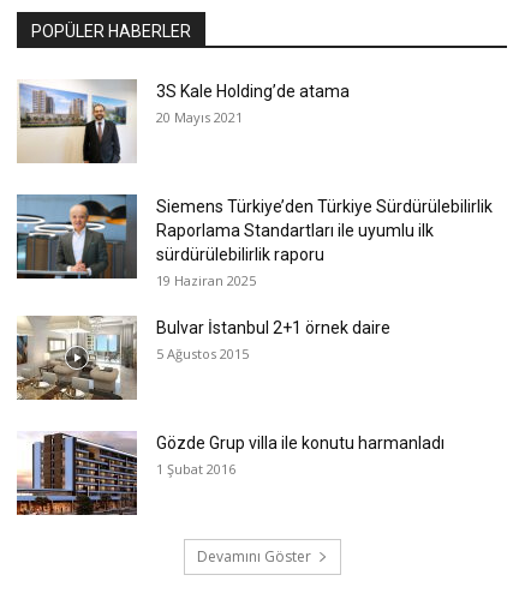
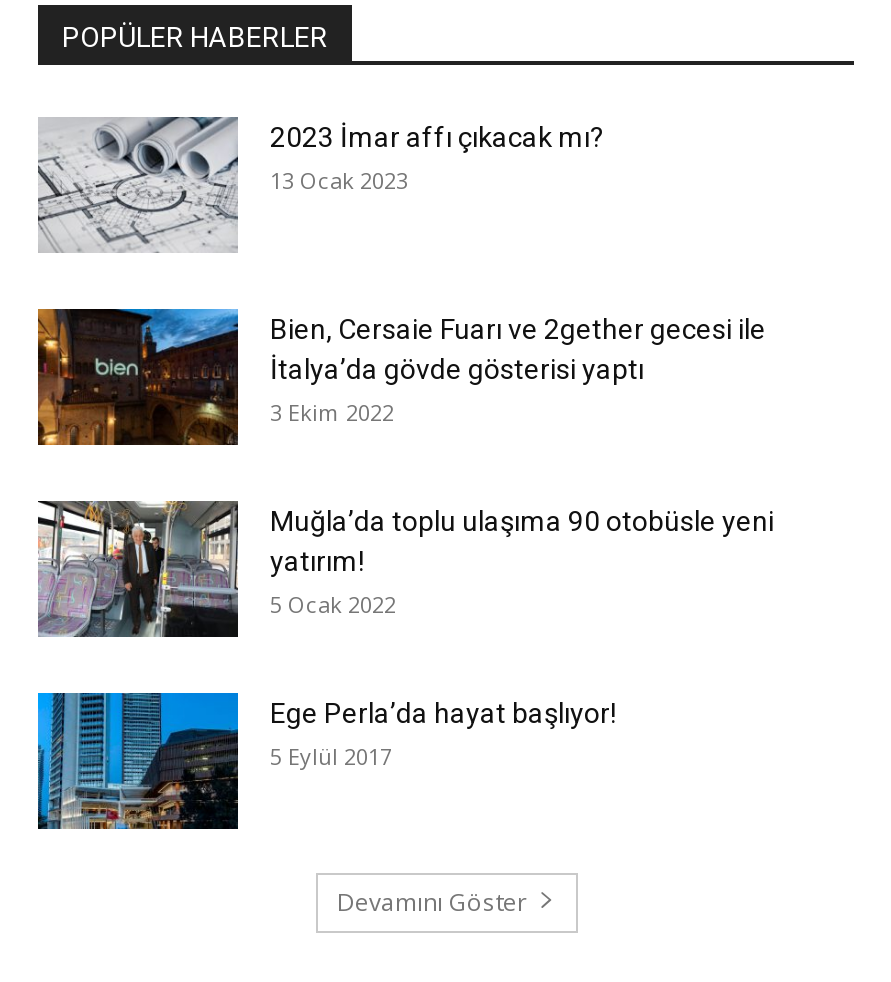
[18,80,350,164] [image] | 3S Kale Holding’de atama | 20 Mayıs 2021 -> [36,116,604,254] [image] | 2023 İmar affı çıkacak mı? | 13 Ocak 2023
[16,193,493,289] [image] | Siemens Türkiye’den Türkiye Sürdürülebilirlik | Raporlama Standartları ile uyumlu ilk | sürdürülebilirlik raporu | 19 Haziran 2025 -> [36,308,766,448] [image] | Bien, Cersaie Fuarı ve 2gether gecesi ile | İtalya’da gövde gösterisi yaptı | 3 Ekim 2022
[16,316,390,401] [image] | Bulvar İstanbul 2+1 örnek daire | 5 Ağustos 2015 -> [38,498,774,640] [image] | Muğla’da toplu ulaşıma 90 otobüsle yeni | yatırım! | 5 Ocak 2022
[16,431,445,516] [image] | Gözde Grup villa ile konutu harmanladı | 1 Şubat 2016 -> [36,690,616,832] [image] | Ege Perla’da hayat başlıyor! | 5 Eylül 2017

